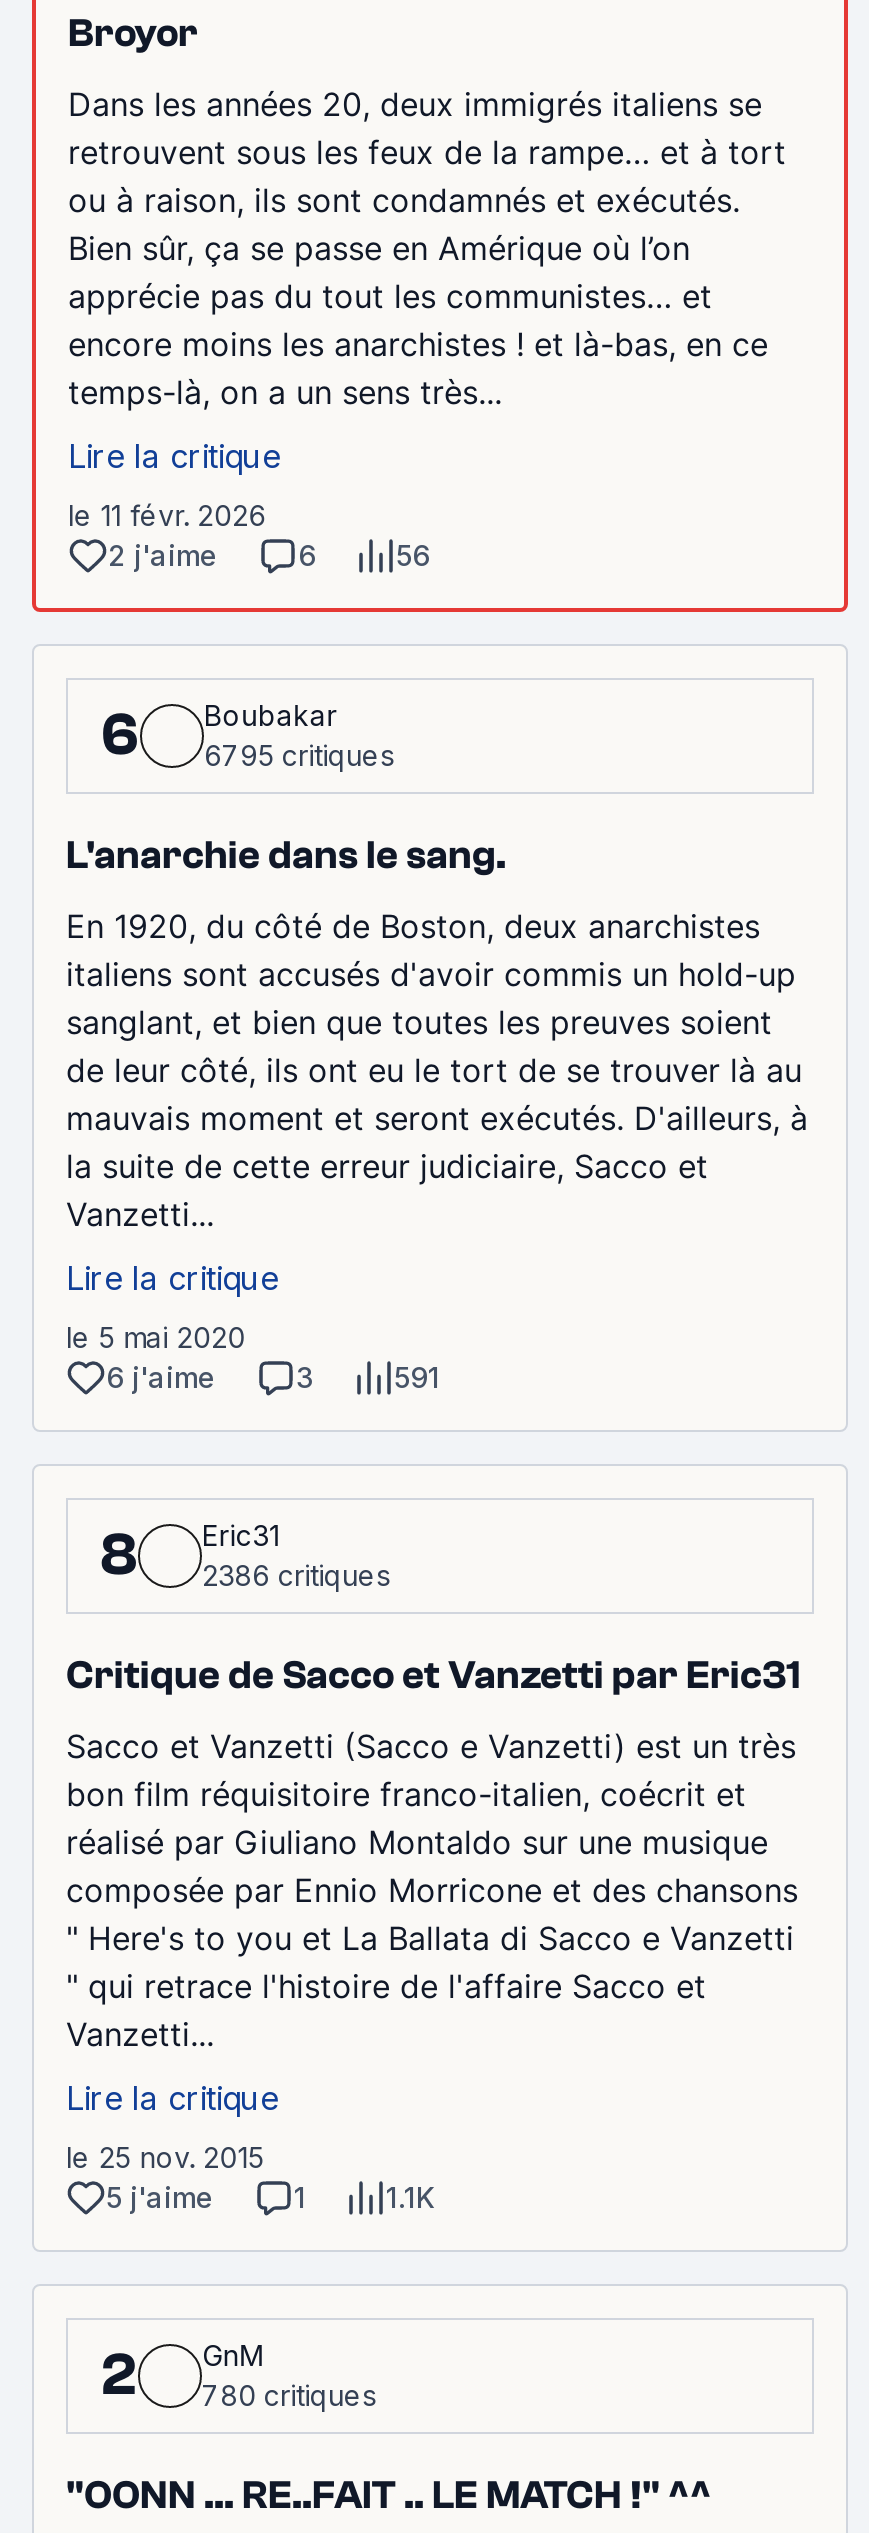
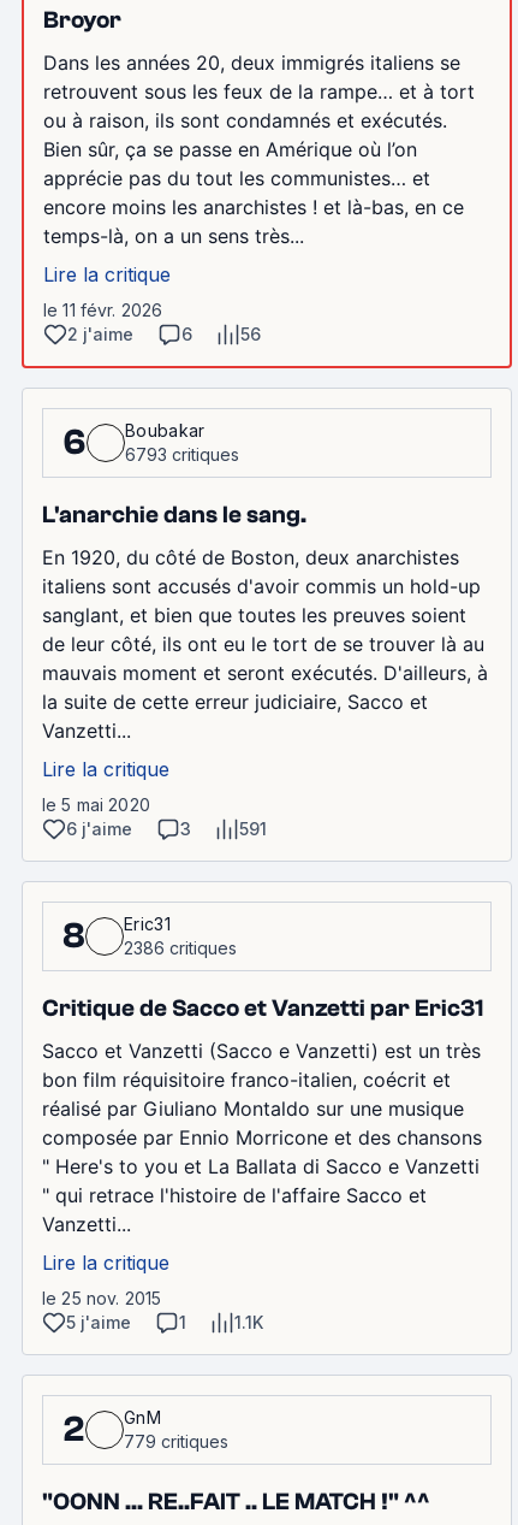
[100,697,394,771] 6 6795 critiques Boubakar -> [62,419,239,464] 6 6793 critiques Boubakar
[100,2337,376,2411] 2 780 critiques GnM -> [62,1406,228,1451] 2 779 critiques GnM

